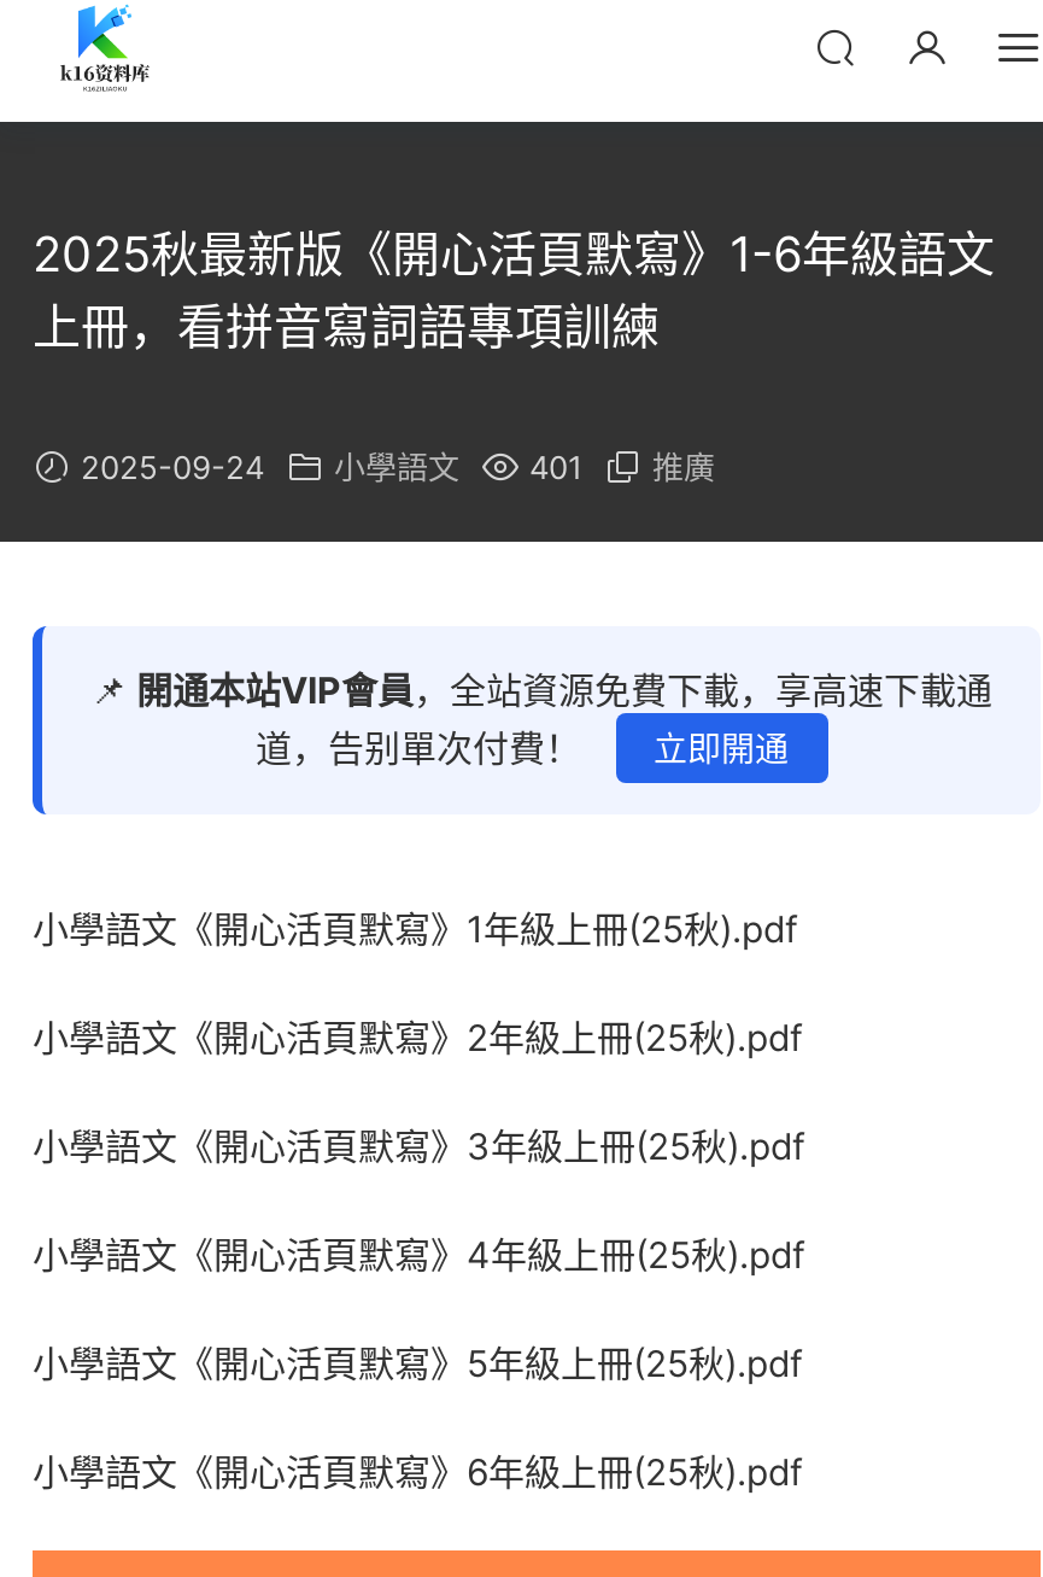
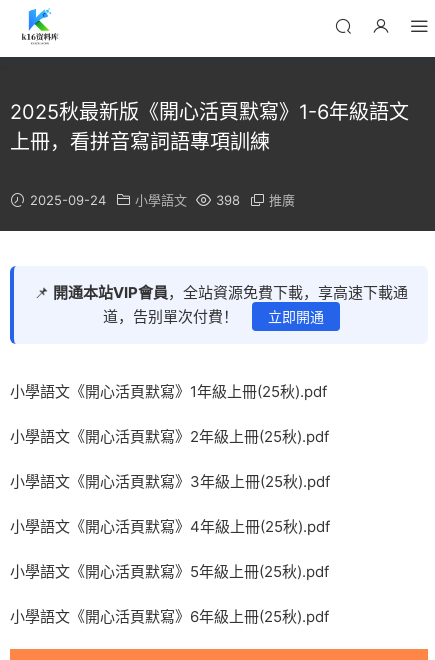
[71,448,715,486] 2025-09-24 小學語文 401 推廣 -> [26,192,295,208] 2025-09-24 小學語文 398 推廣

